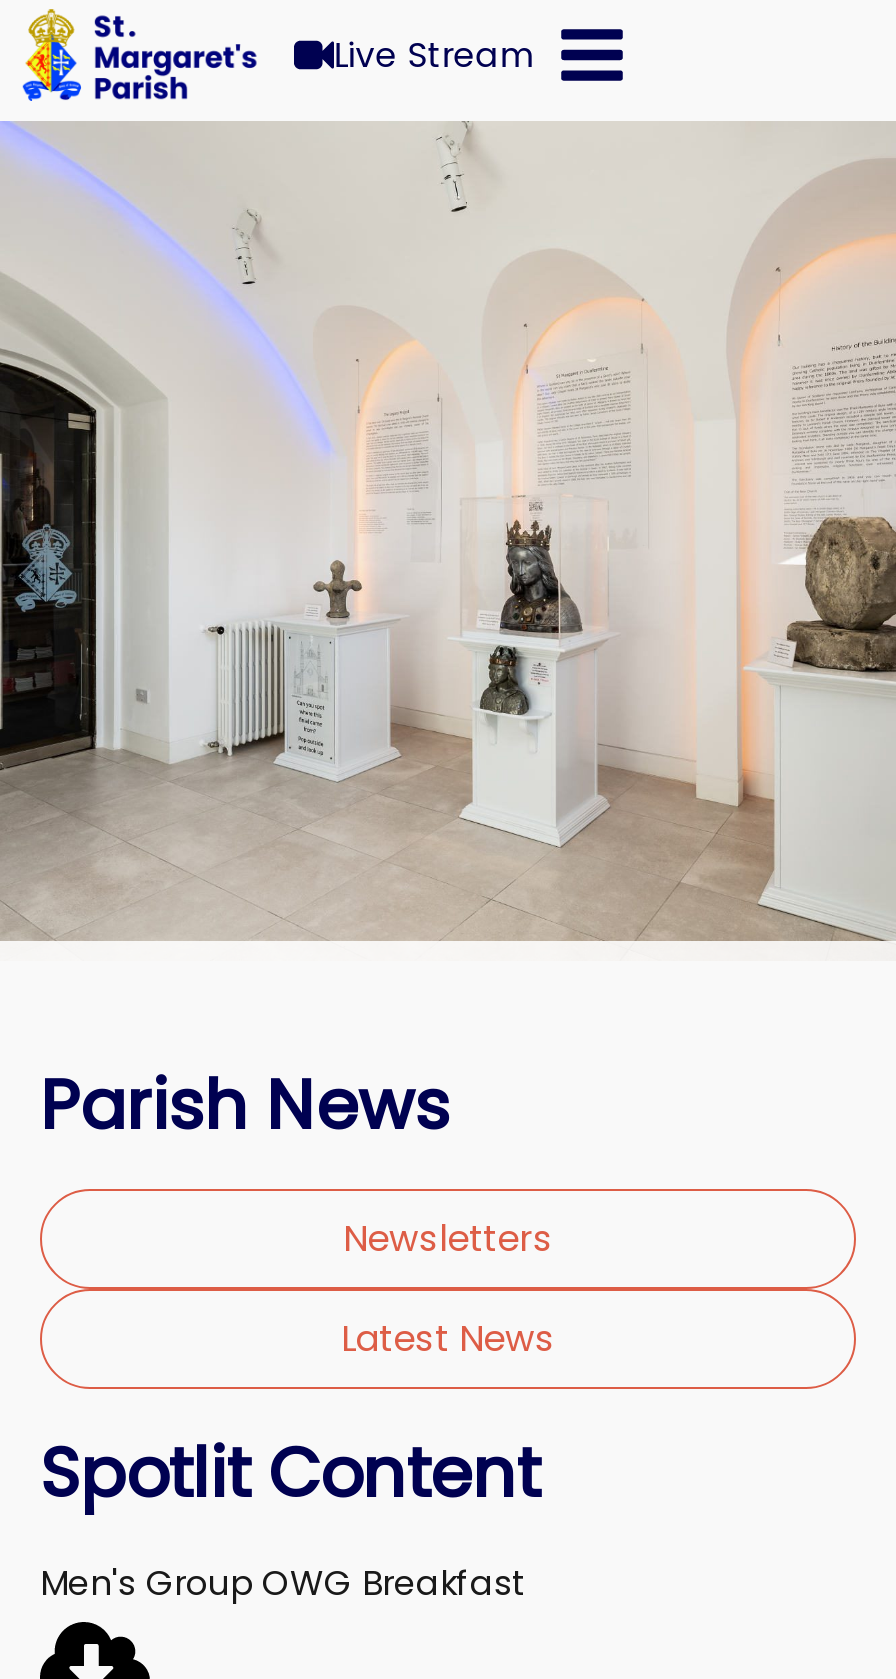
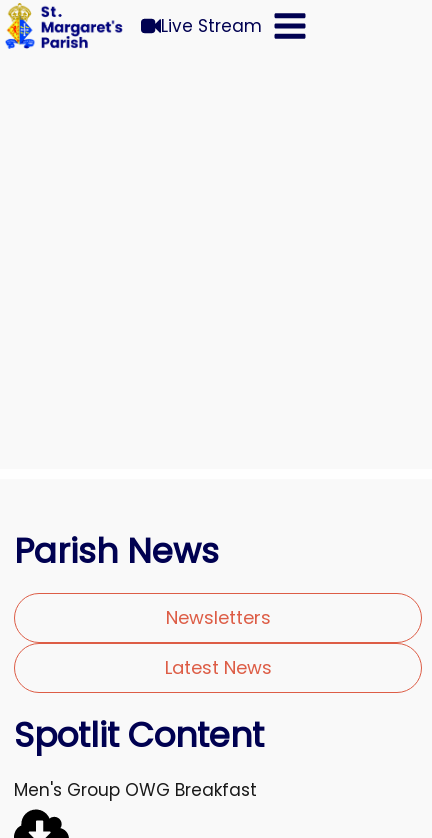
[6,121,890,943] [image] -> none

